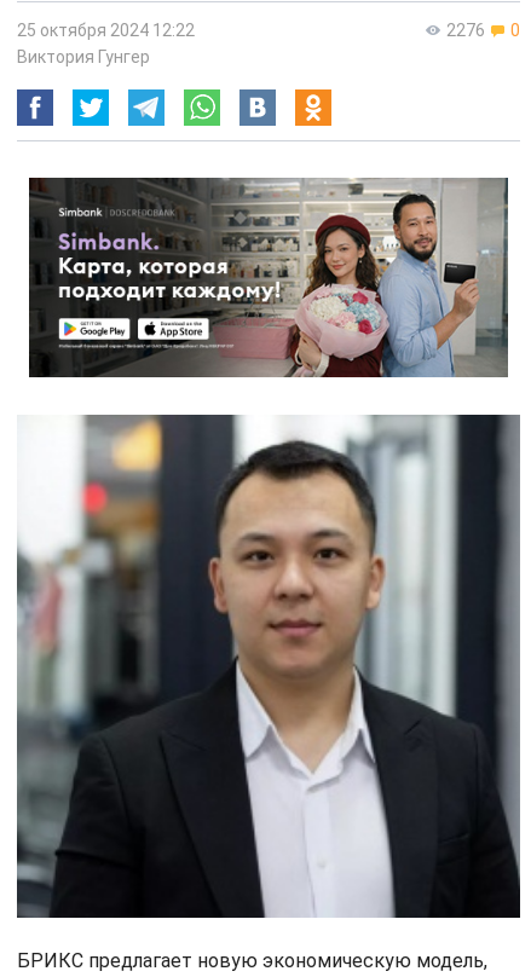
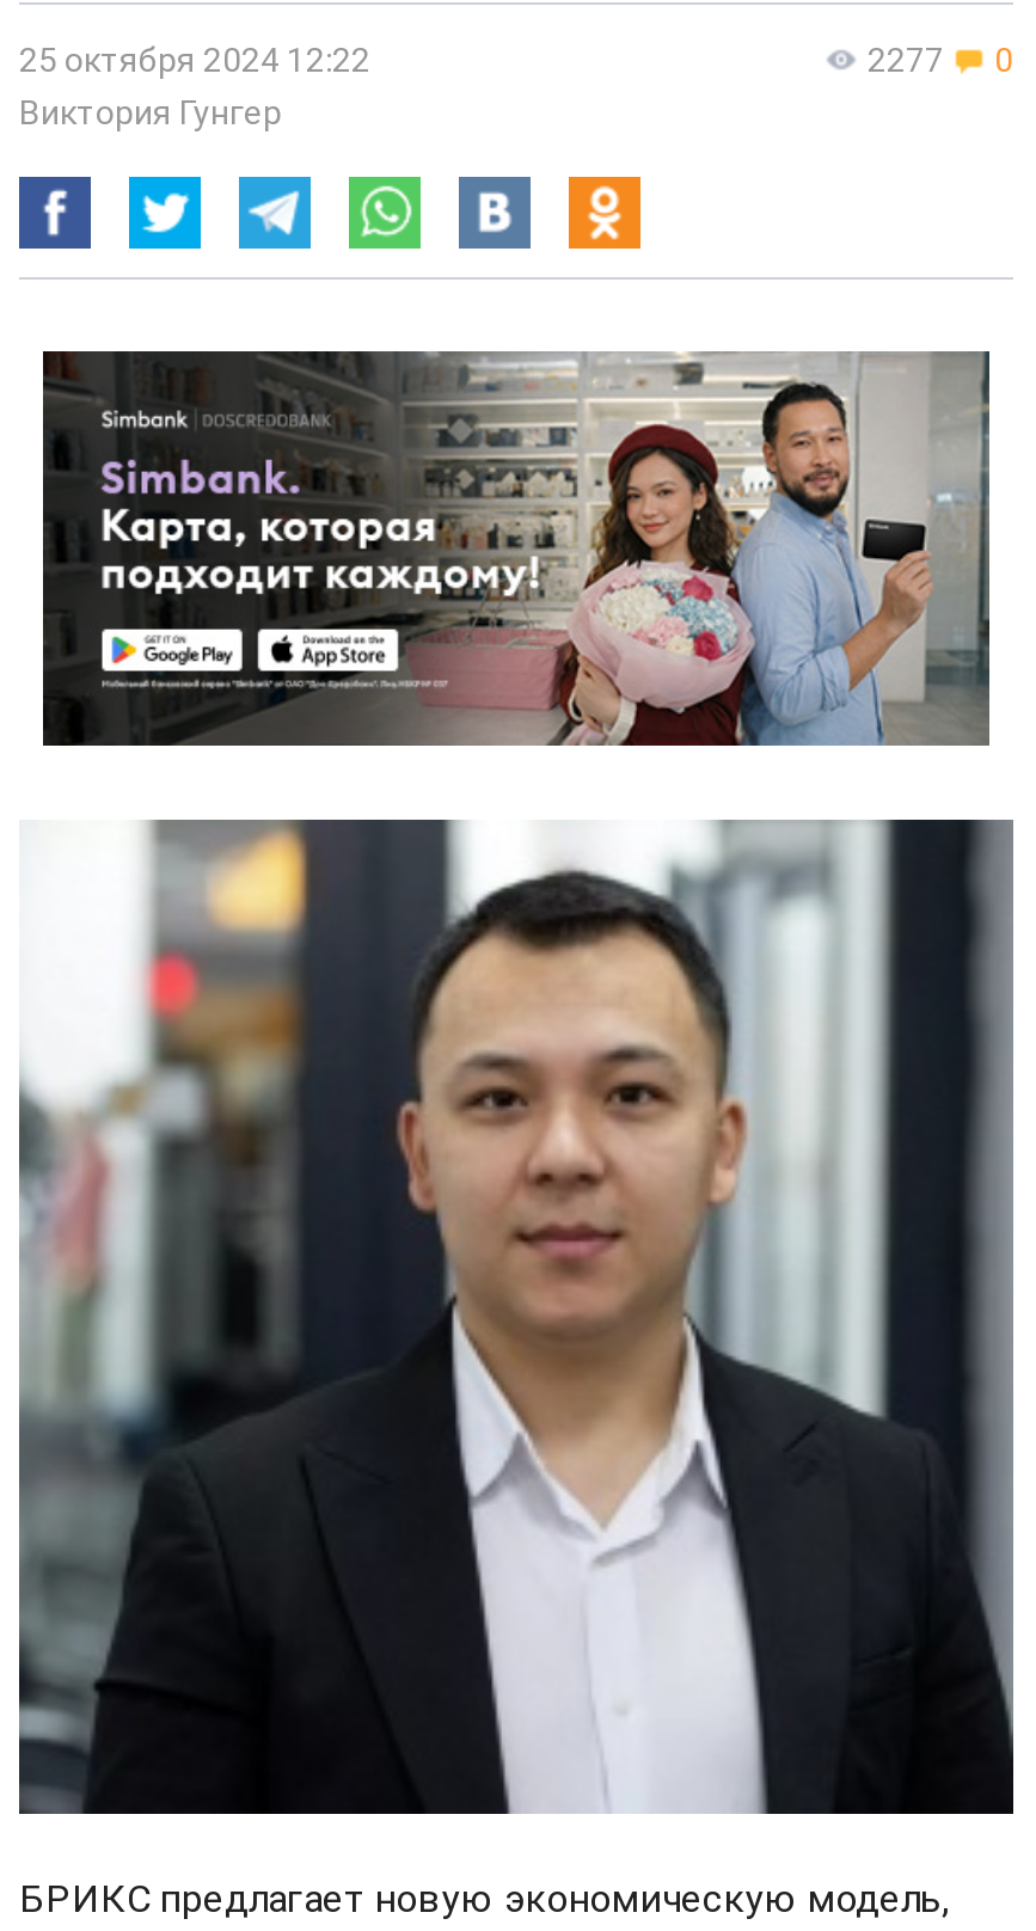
[443,21,520,40] 2276 0 -> [860,41,1013,79] 2277 0

